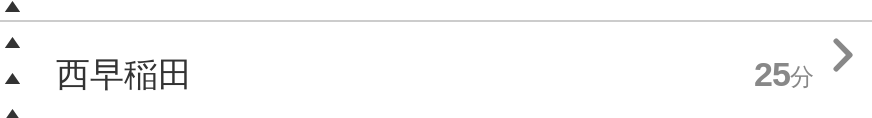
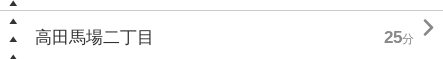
[56,56,192,94] 西早稲田 -> [35,28,154,47] 高田馬場二丁目

